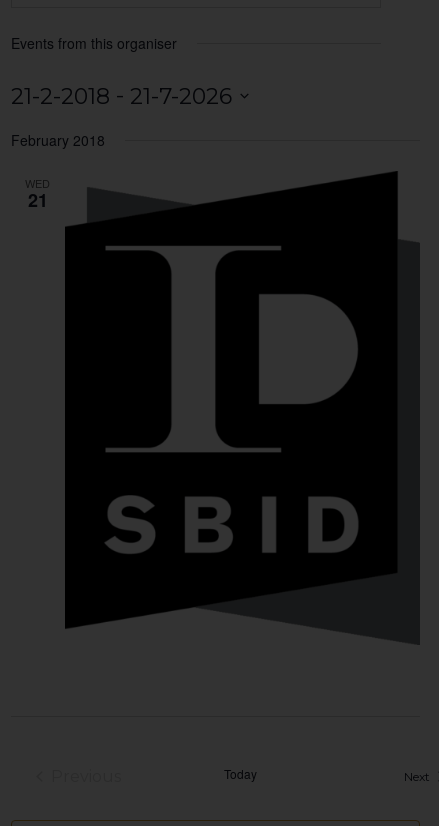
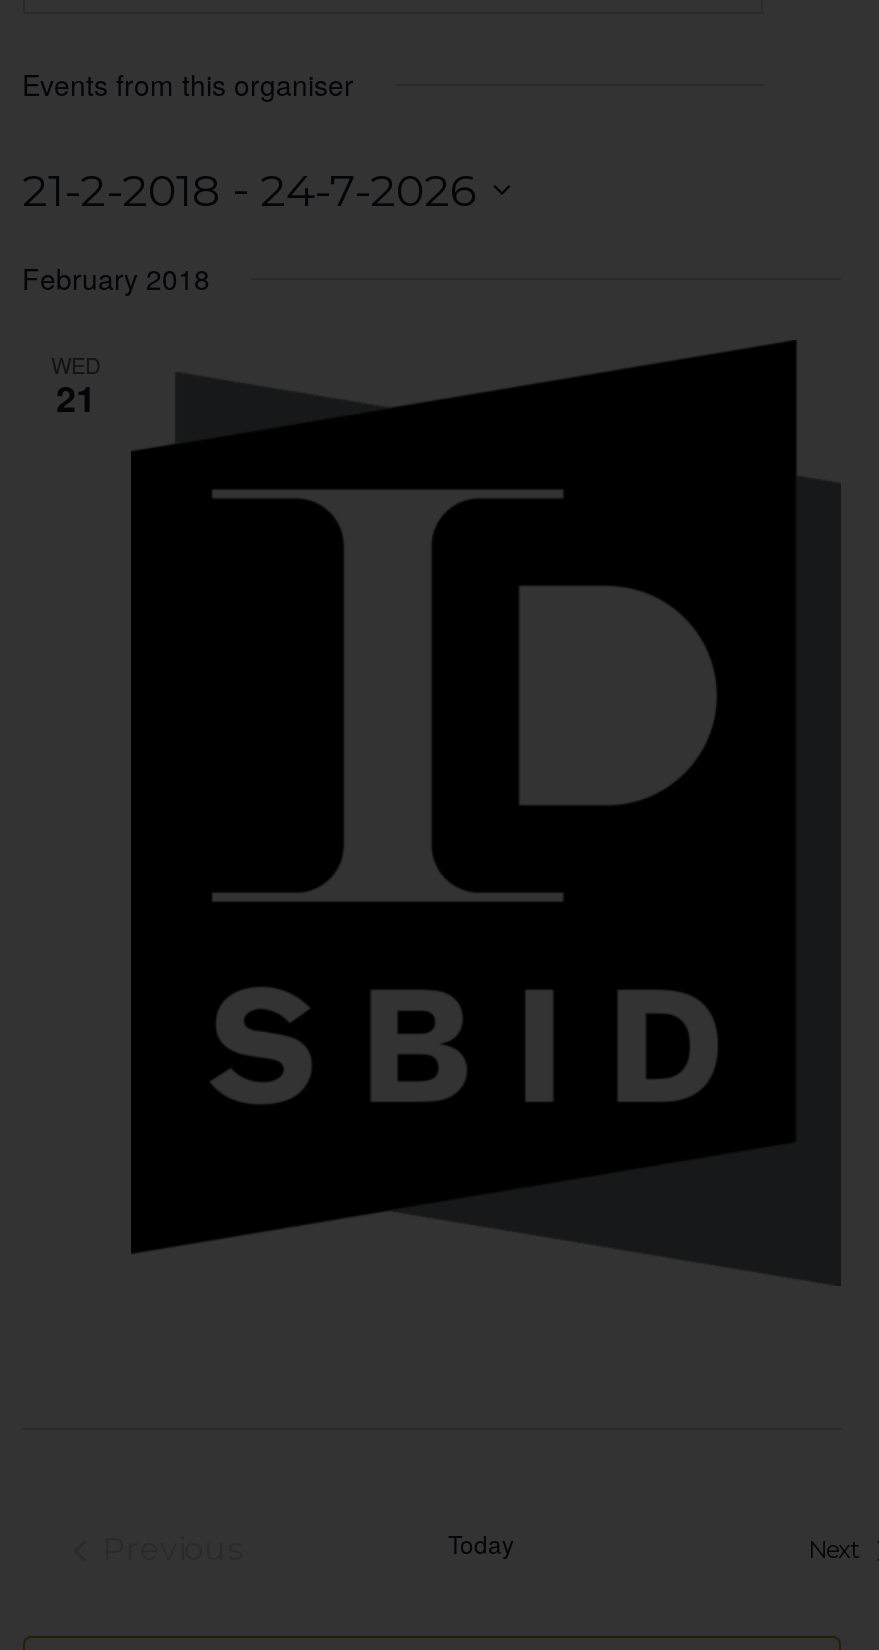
[10,82,231,110] 21-2-2018 - 21-7-2026 -> [22,163,476,219] 21-2-2018 - 24-7-2026

